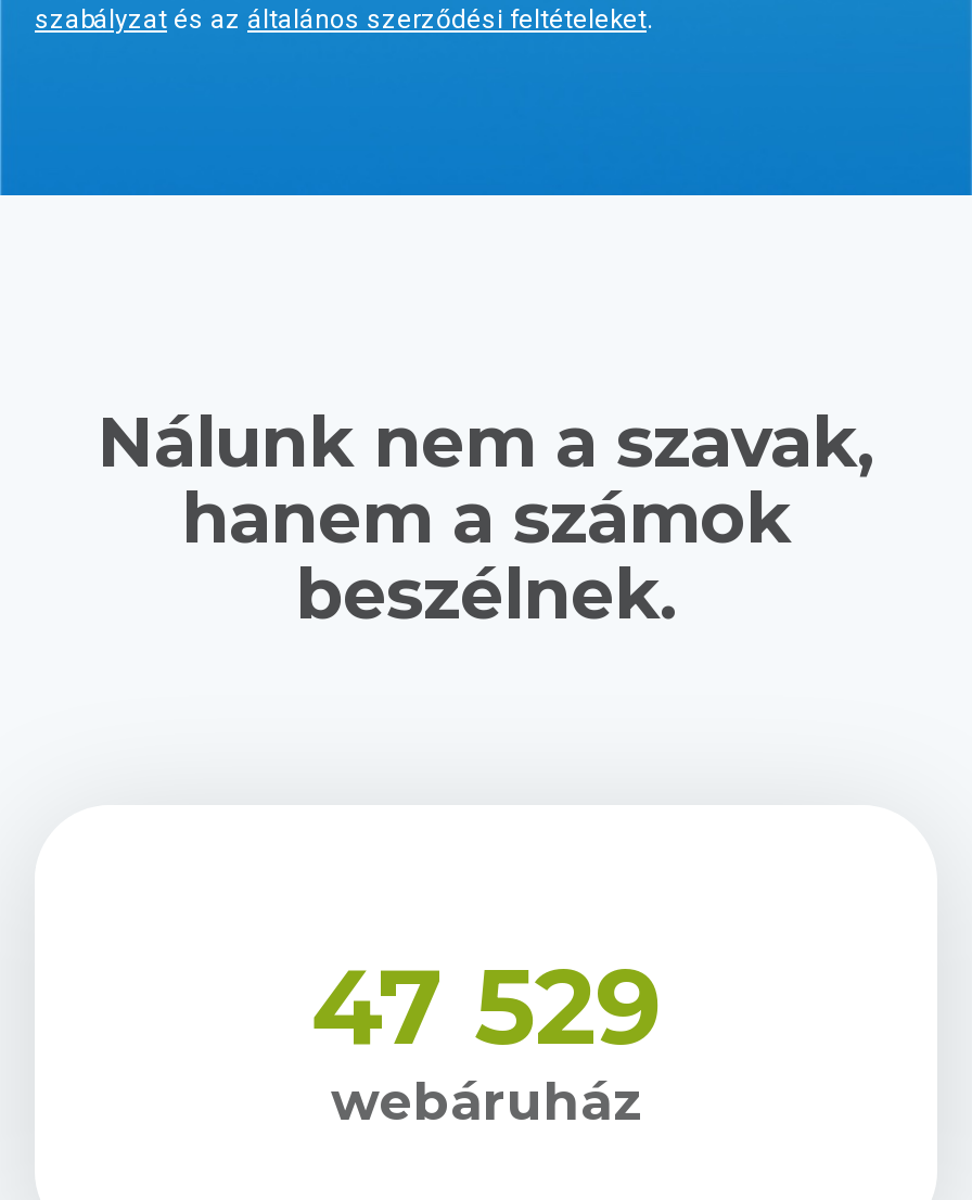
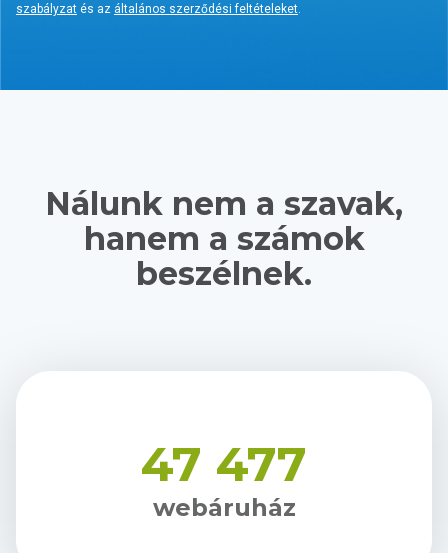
[311,944,661,1069] 47 529 -> [141,435,307,493] 47 477

